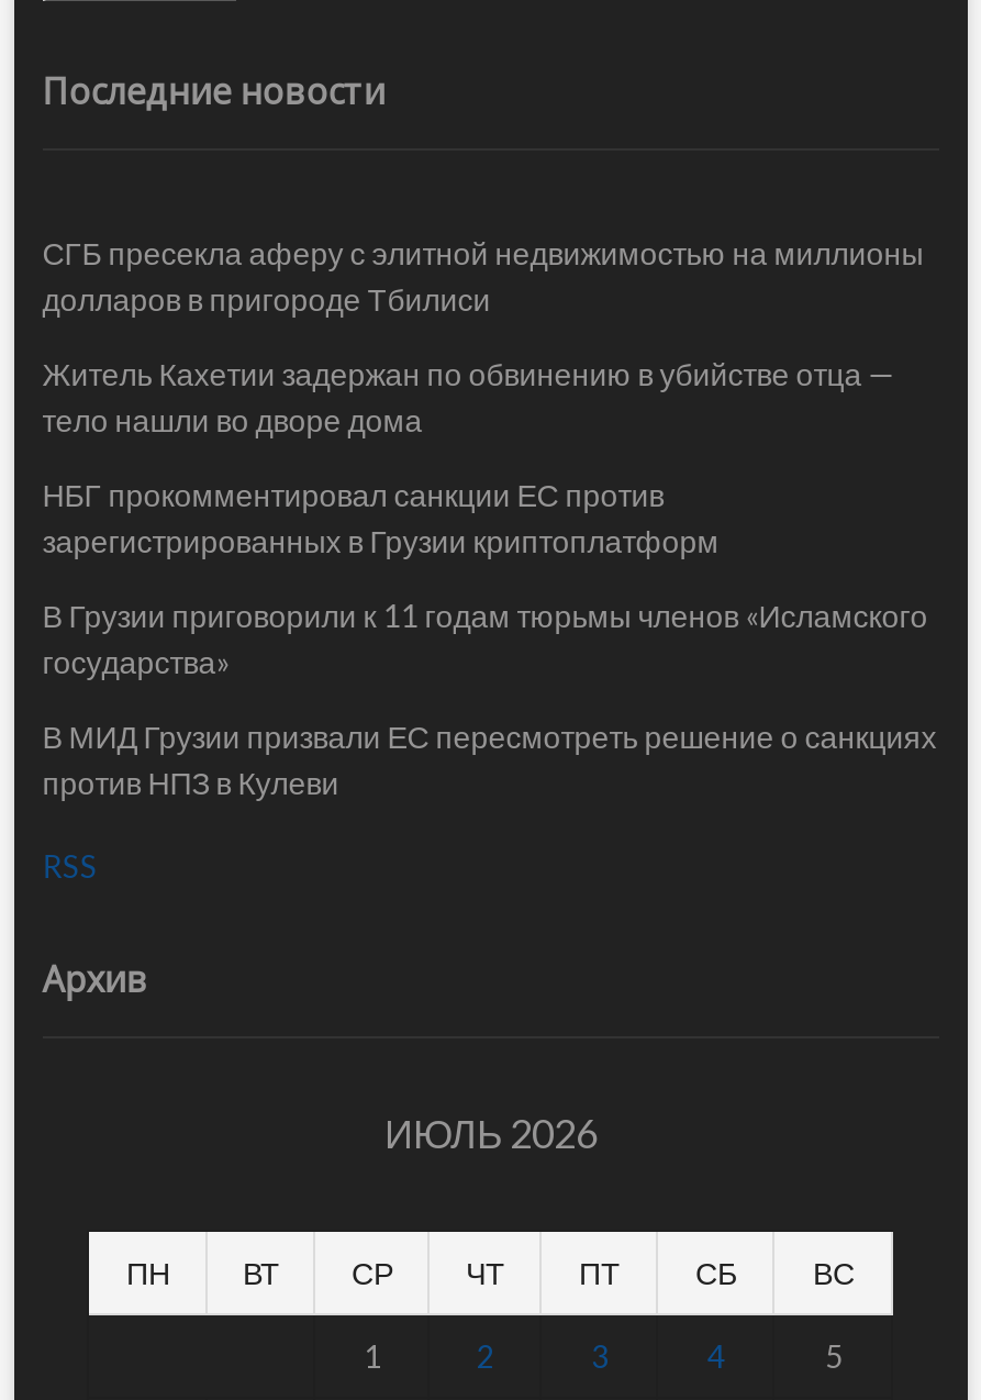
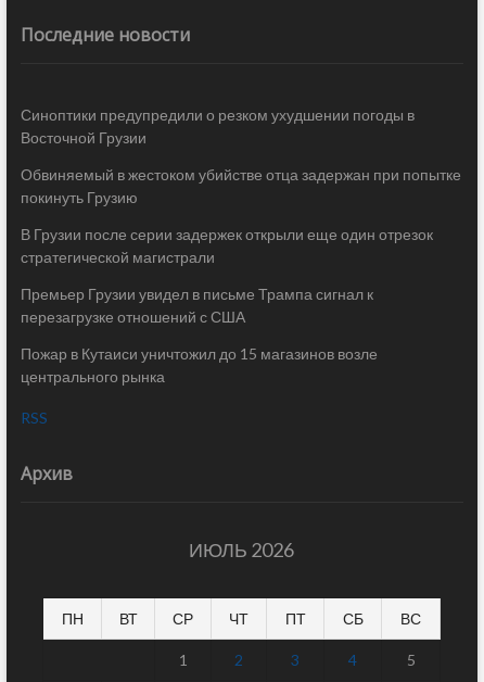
[42,234,923,317] СГБ пресекла аферу с элитной недвижимостью на миллионы | долларов в пригороде Тбилиси -> [20,106,414,147] Синоптики предупредили о резком ухудшении погоды в | Восточной Грузии
[42,355,895,438] Житель Кахетии задержан по обвинению в убийстве отца — | тело нашли во дворе дома -> [20,166,461,207] Обвиняемый в жестоком убийстве отца задержан при попытке | покинуть Грузию
[42,476,719,559] НБГ прокомментировал санкции ЕС против | зарегистрированных в Грузии криптоплатформ -> [20,225,433,267] В Грузии после серии задержек открыли еще один отрезок | стратегической магистрали
[42,596,928,680] В Грузии приговорили к 11 годам тюрьмы членов «Исламского | государства» -> [20,285,373,326] Премьер Грузии увидел в письме Трампа сигнал к | перезагрузке отношений с США
[42,717,937,801] В МИД Грузии призвали ЕС пересмотреть решение о санкциях | против НПЗ в Кулеви -> [20,345,377,386] Пожар в Кутаиси уничтожил до 15 магазинов возле | центрального рынка

